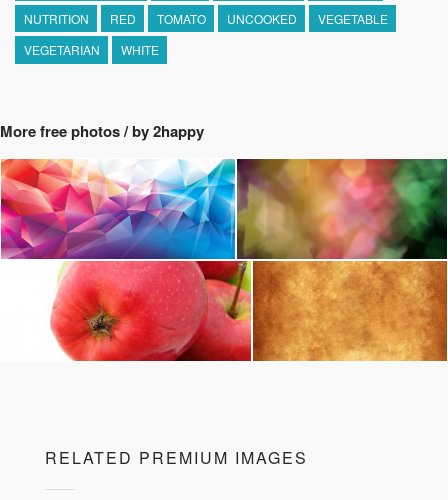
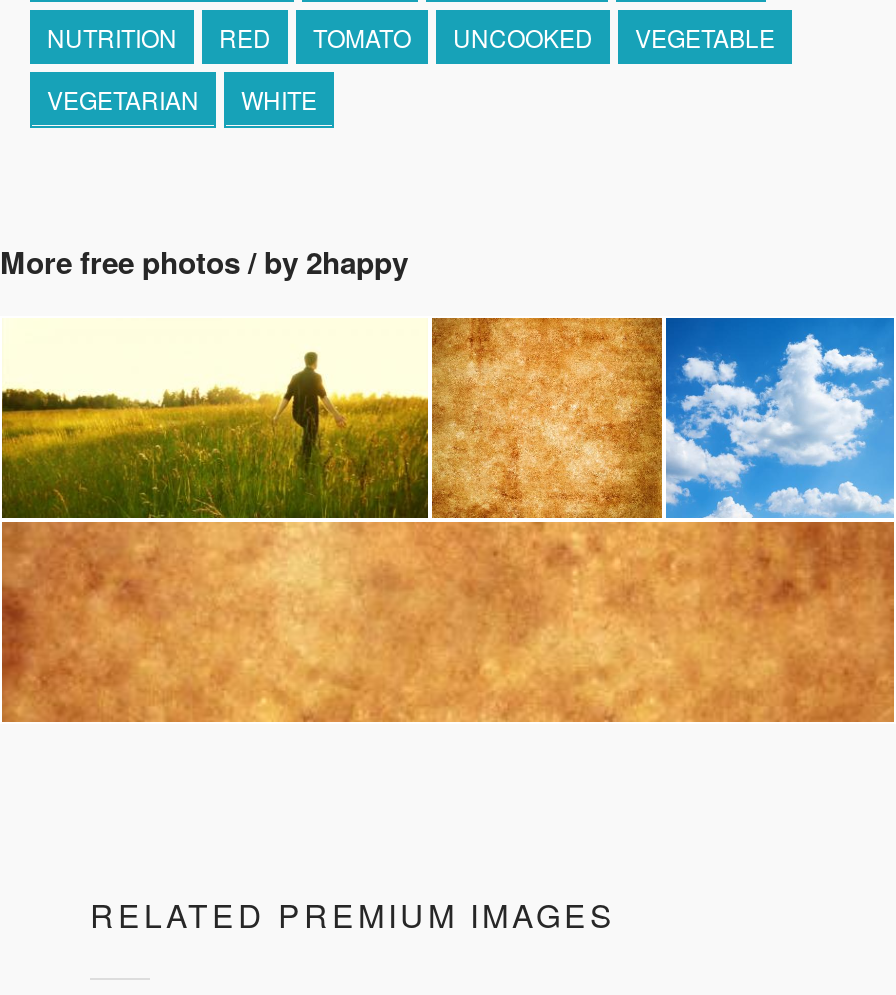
[3,158,445,362] [image] -> [6,316,890,724] [image]

